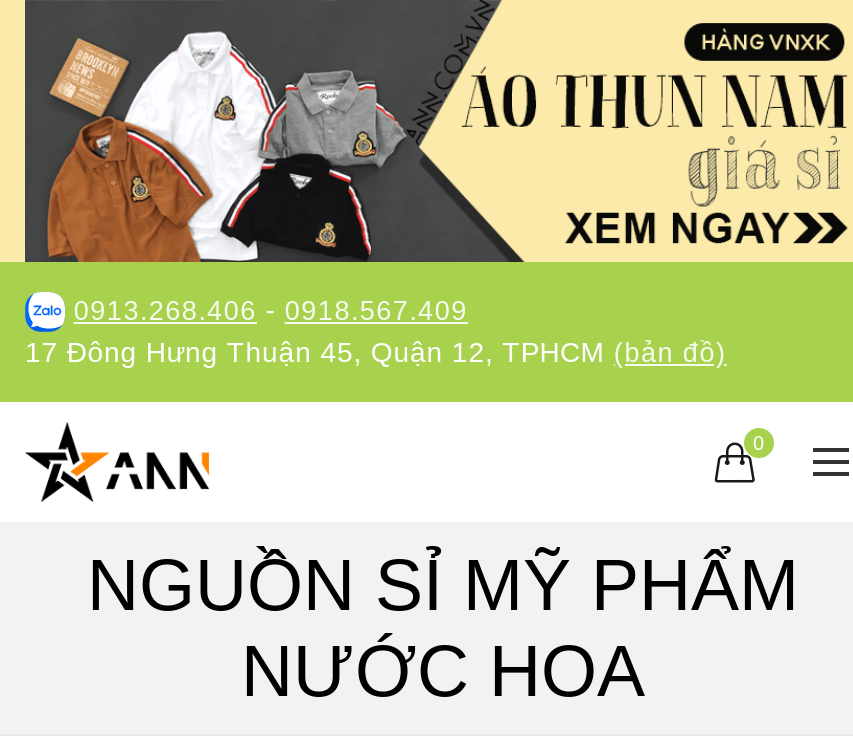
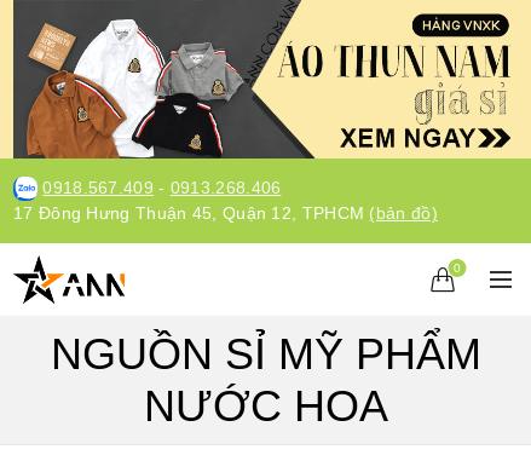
[74,293,468,325] 0913.268.406 - 0918.567.409 -> [43,177,281,197] 0918.567.409 - 0913.268.406

